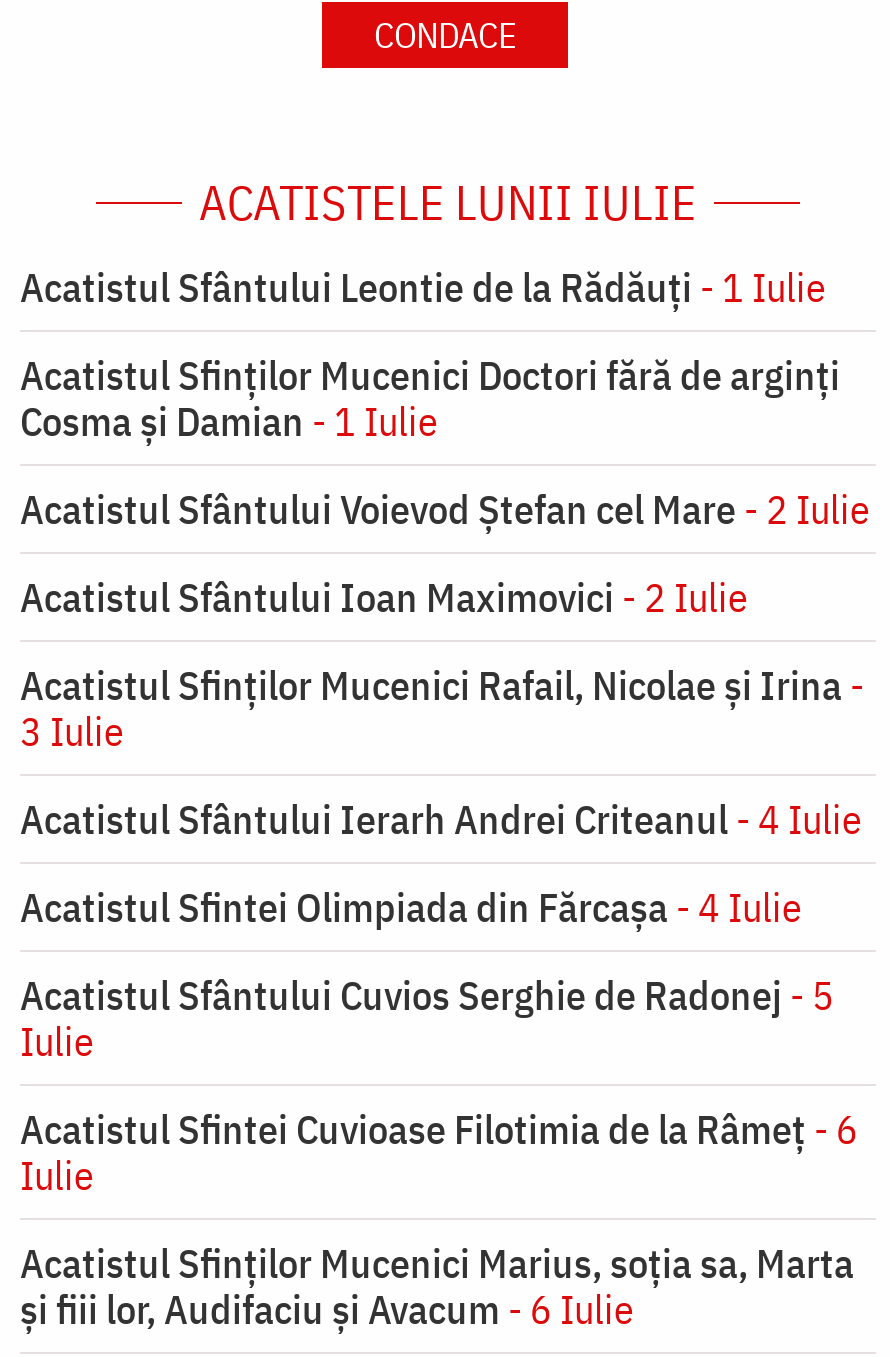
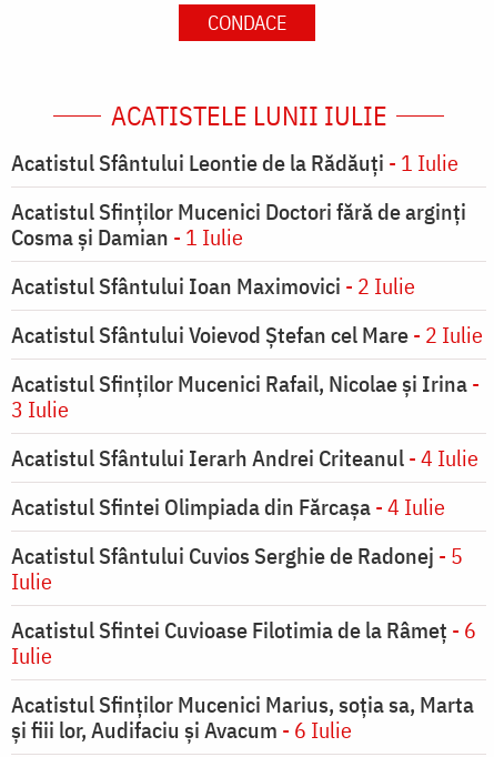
moved [20,483,870,537] -> [11,320,483,350]: Acatistul Sfântului Voievod Ștefan cel Mare - 2 Iulie
moved [20,571,748,625] -> [11,271,415,301]: Acatistul Sfântului Ioan Maximovici - 2 Iulie

